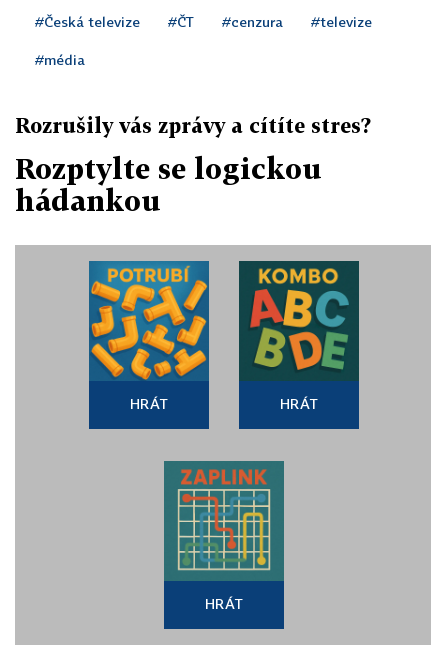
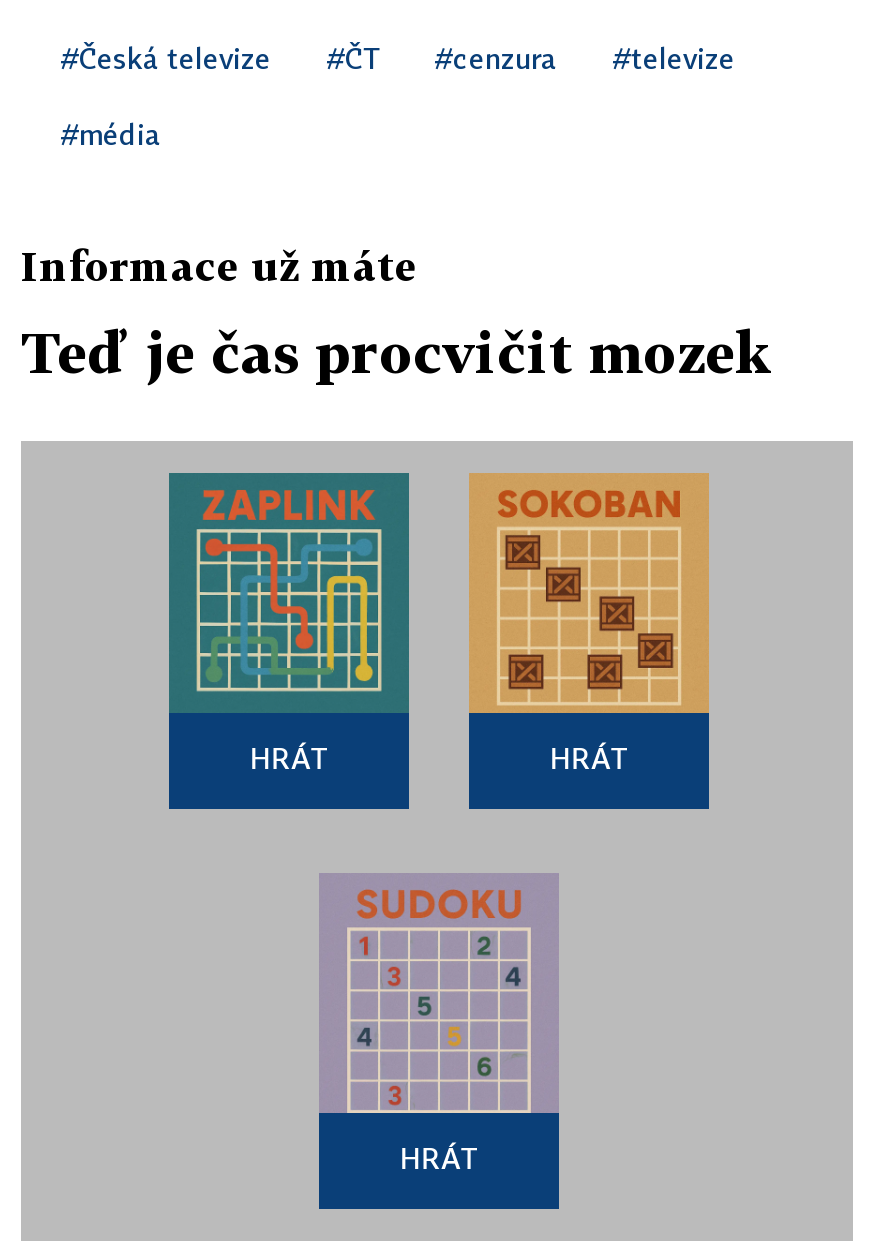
[15,113,371,137] Rozrušily vás zprávy a cítíte stres? -> [21,241,417,289] Informace už máte
[15,152,322,217] Rozptylte se logickou | hádankou -> [21,319,773,385] Teď je čas procvičit mozek
[91,261,207,380] [image] -> [173,473,405,703] [image]
[238,260,360,381] [image] -> [469,473,709,715] [image]
[164,461,284,581] [image] -> [321,875,557,1115] [image]

